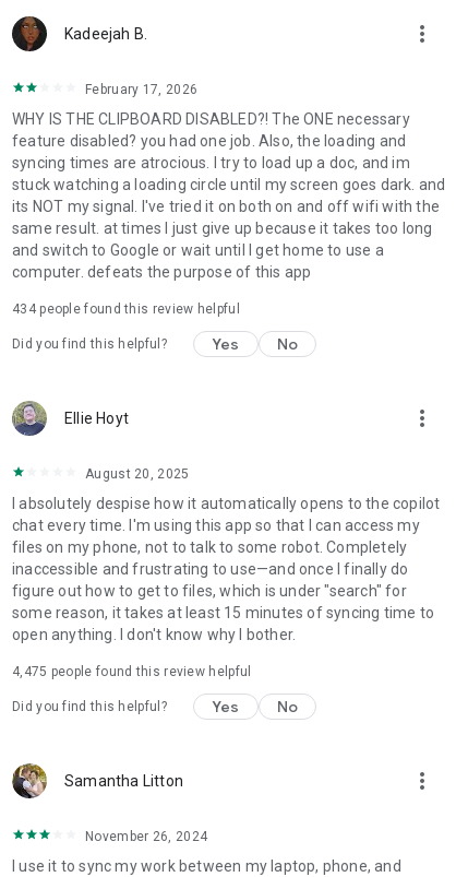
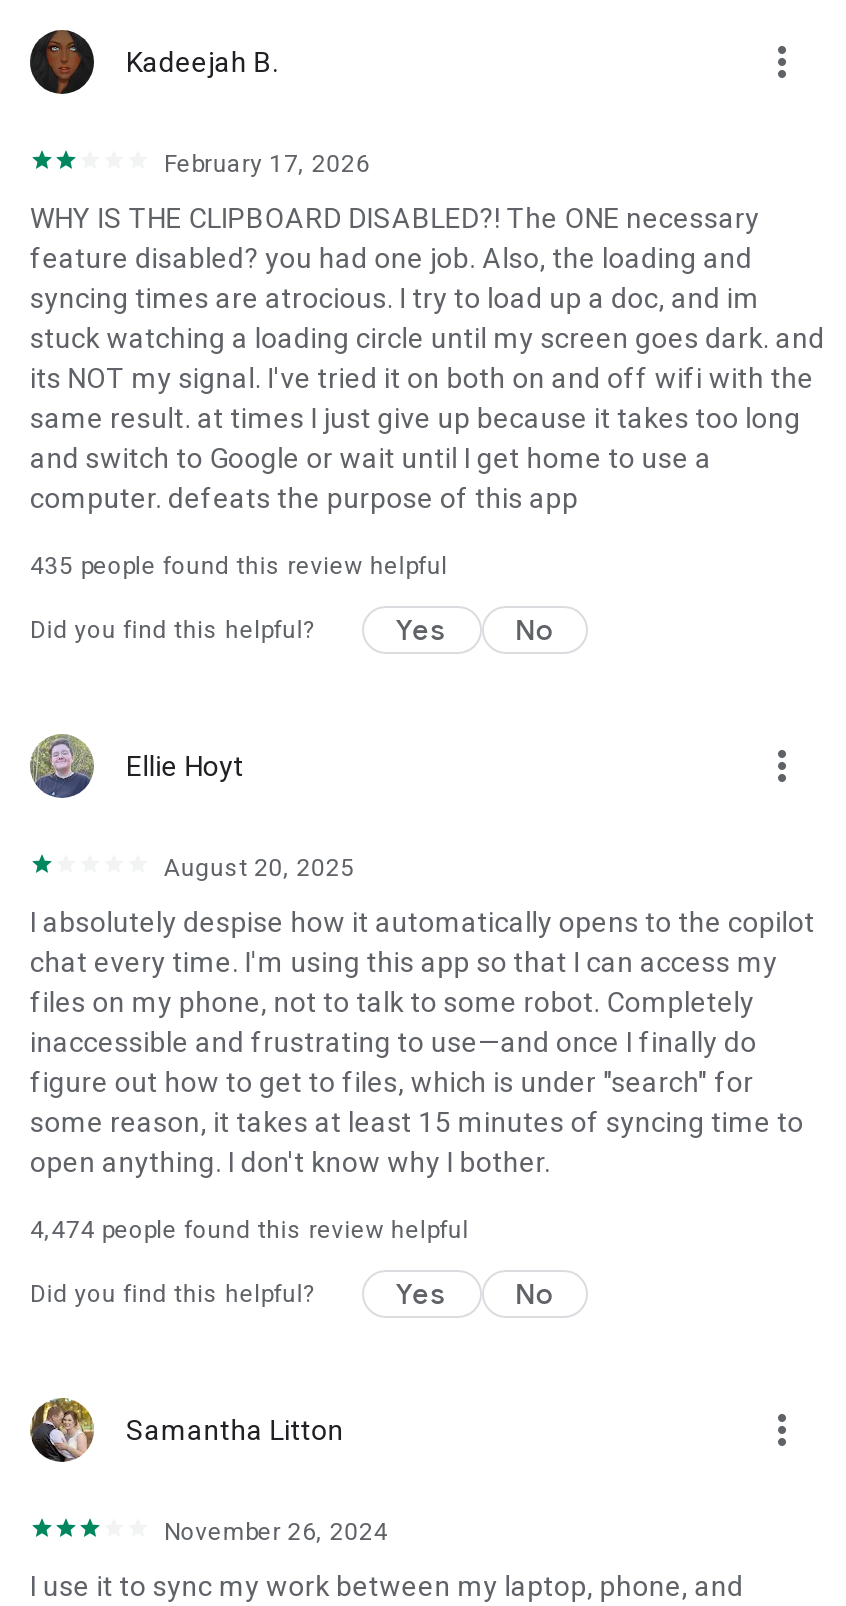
[12,301,240,317] 434 people found this review helpful -> [30,552,448,580] 435 people found this review helpful
[12,664,251,679] 4,475 people found this review helpful -> [30,1216,469,1244] 4,474 people found this review helpful

